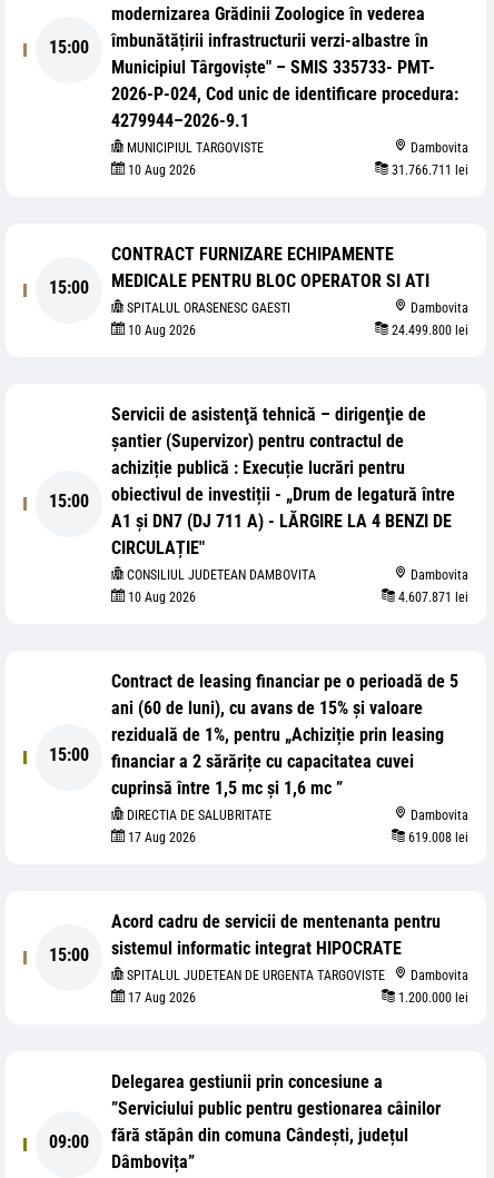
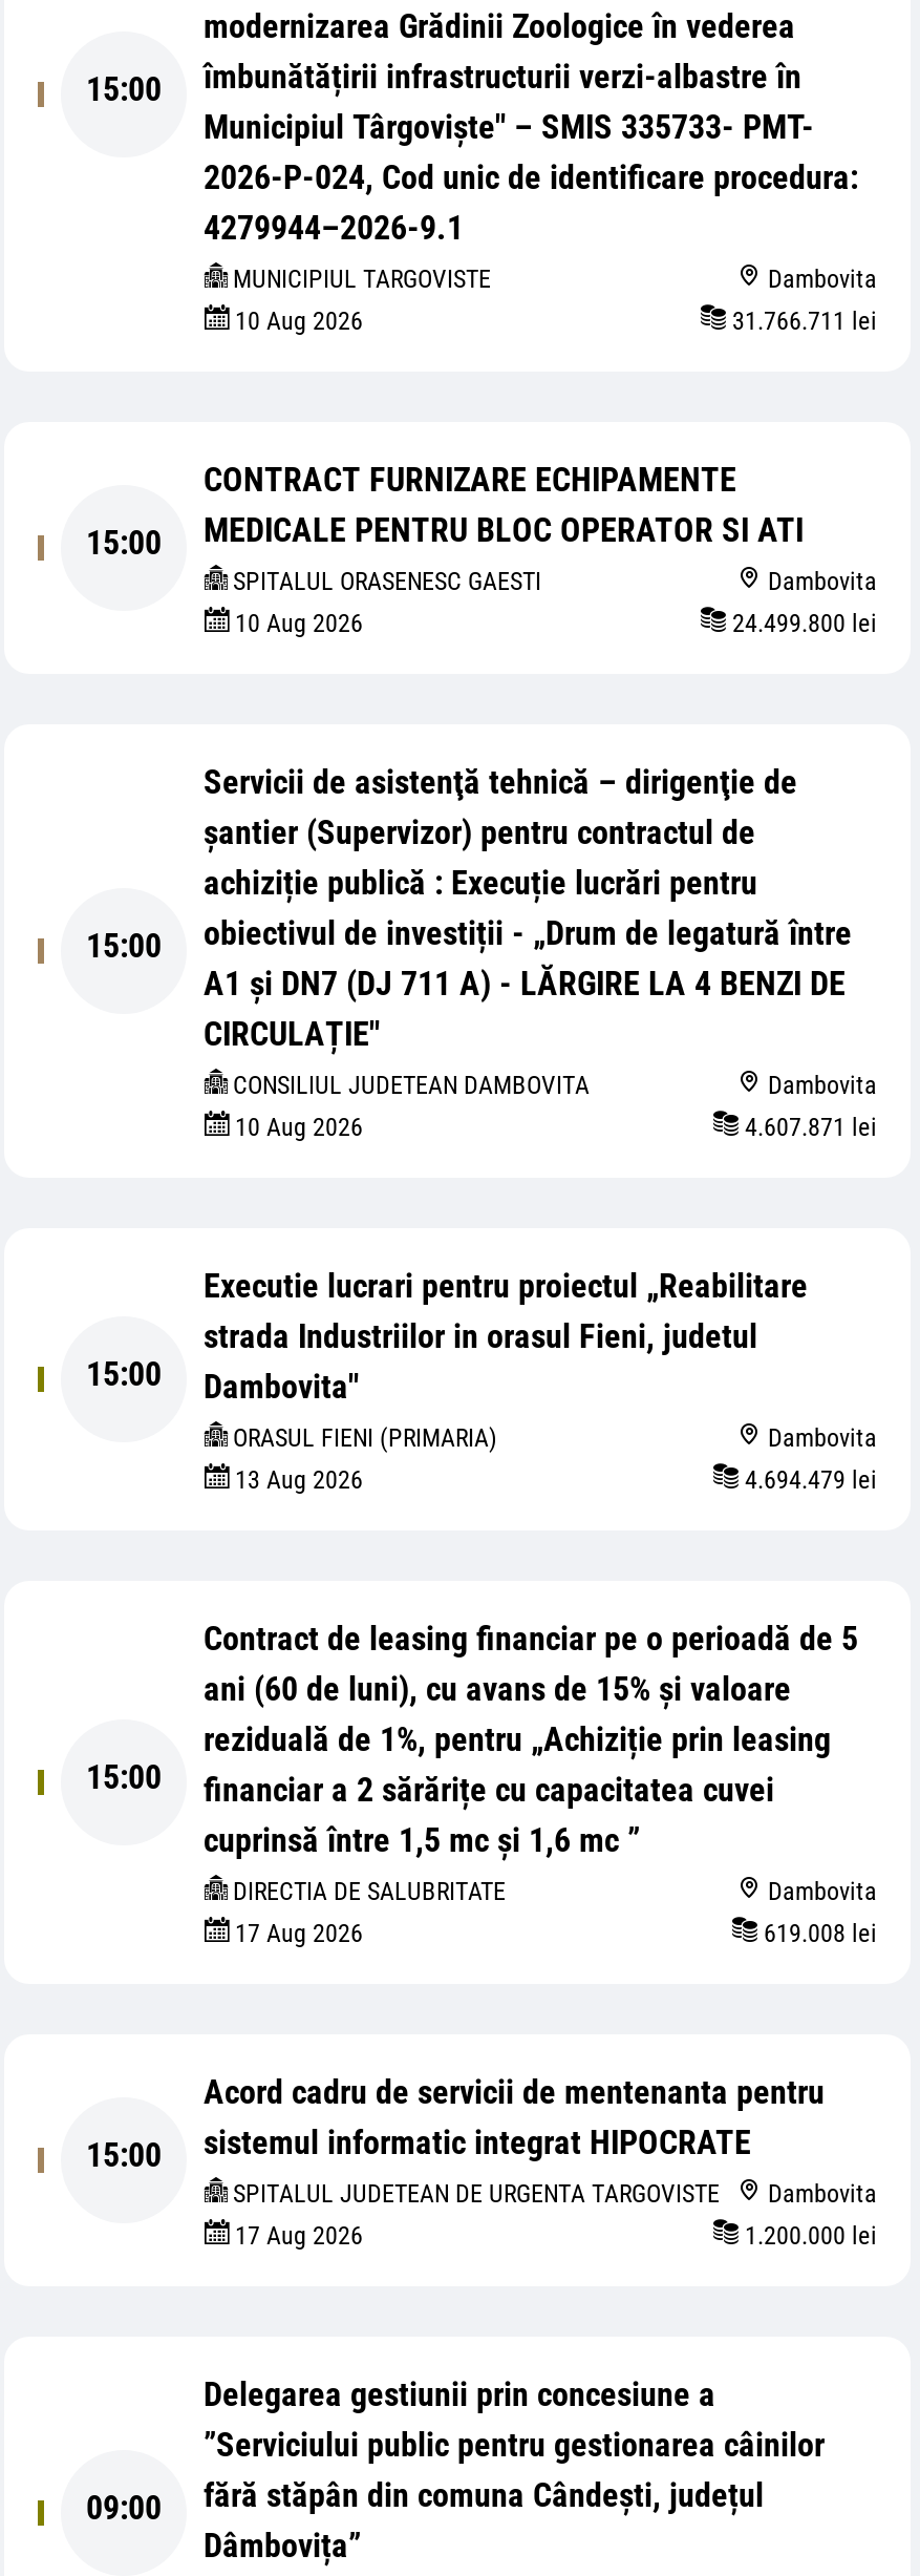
none -> [86,1354,162,1394] 15:00
none -> [204,1266,877,1495] Executie lucrari pentru proiectul „Reabilitare | strada Industriilor in orasul Fieni, judetul | Dambovita" | ORASUL FIENI (PRIMARIA) | Dambovita | 13 Aug 2026 | 4.694.479 lei

